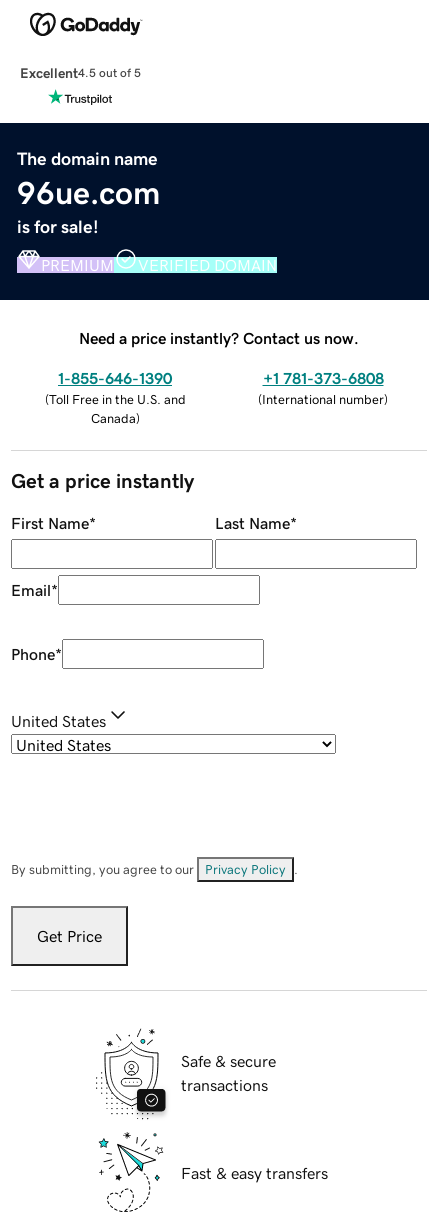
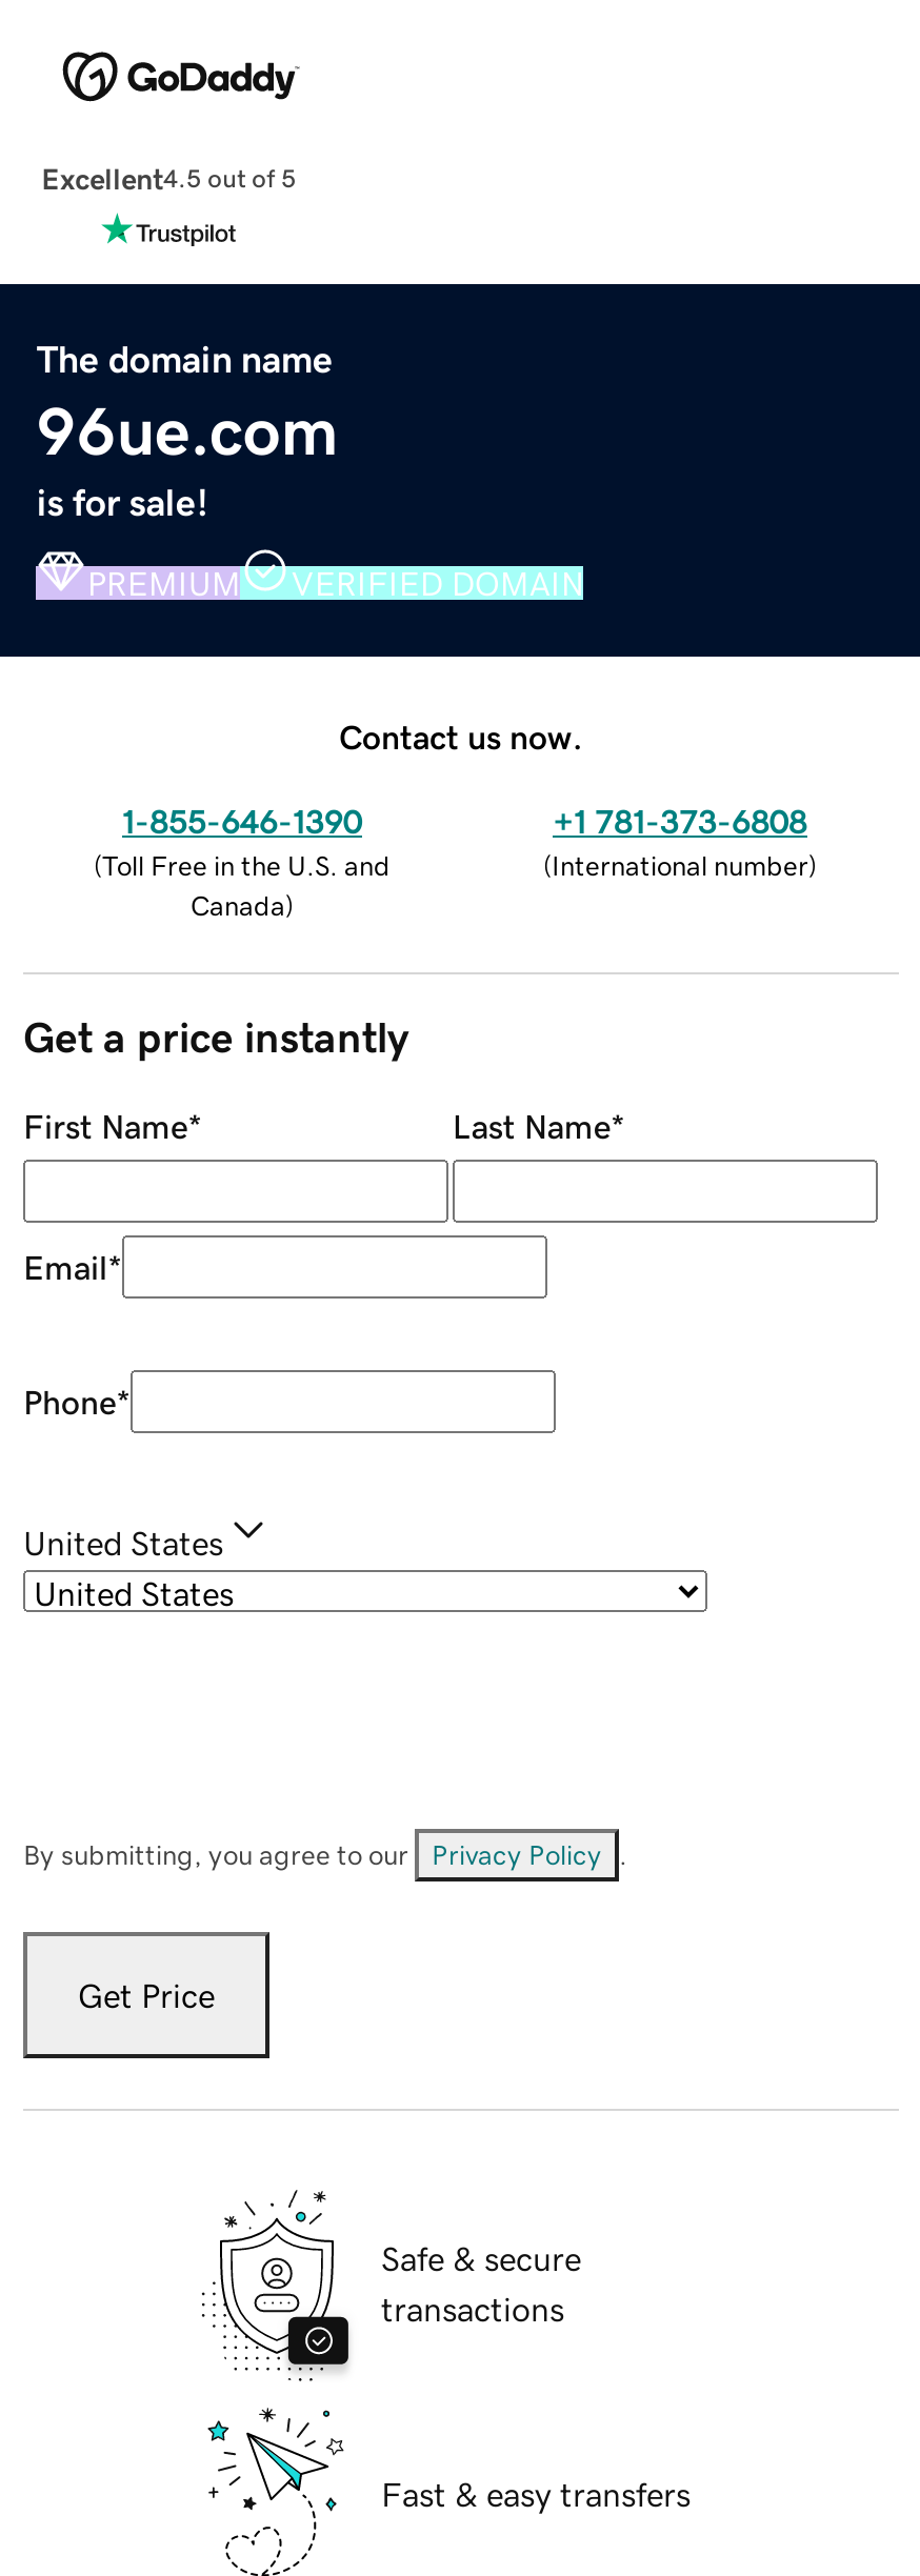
[79,330,359,346] Need a price instantly? Contact us now. -> [339,719,583,753] Contact us now.

